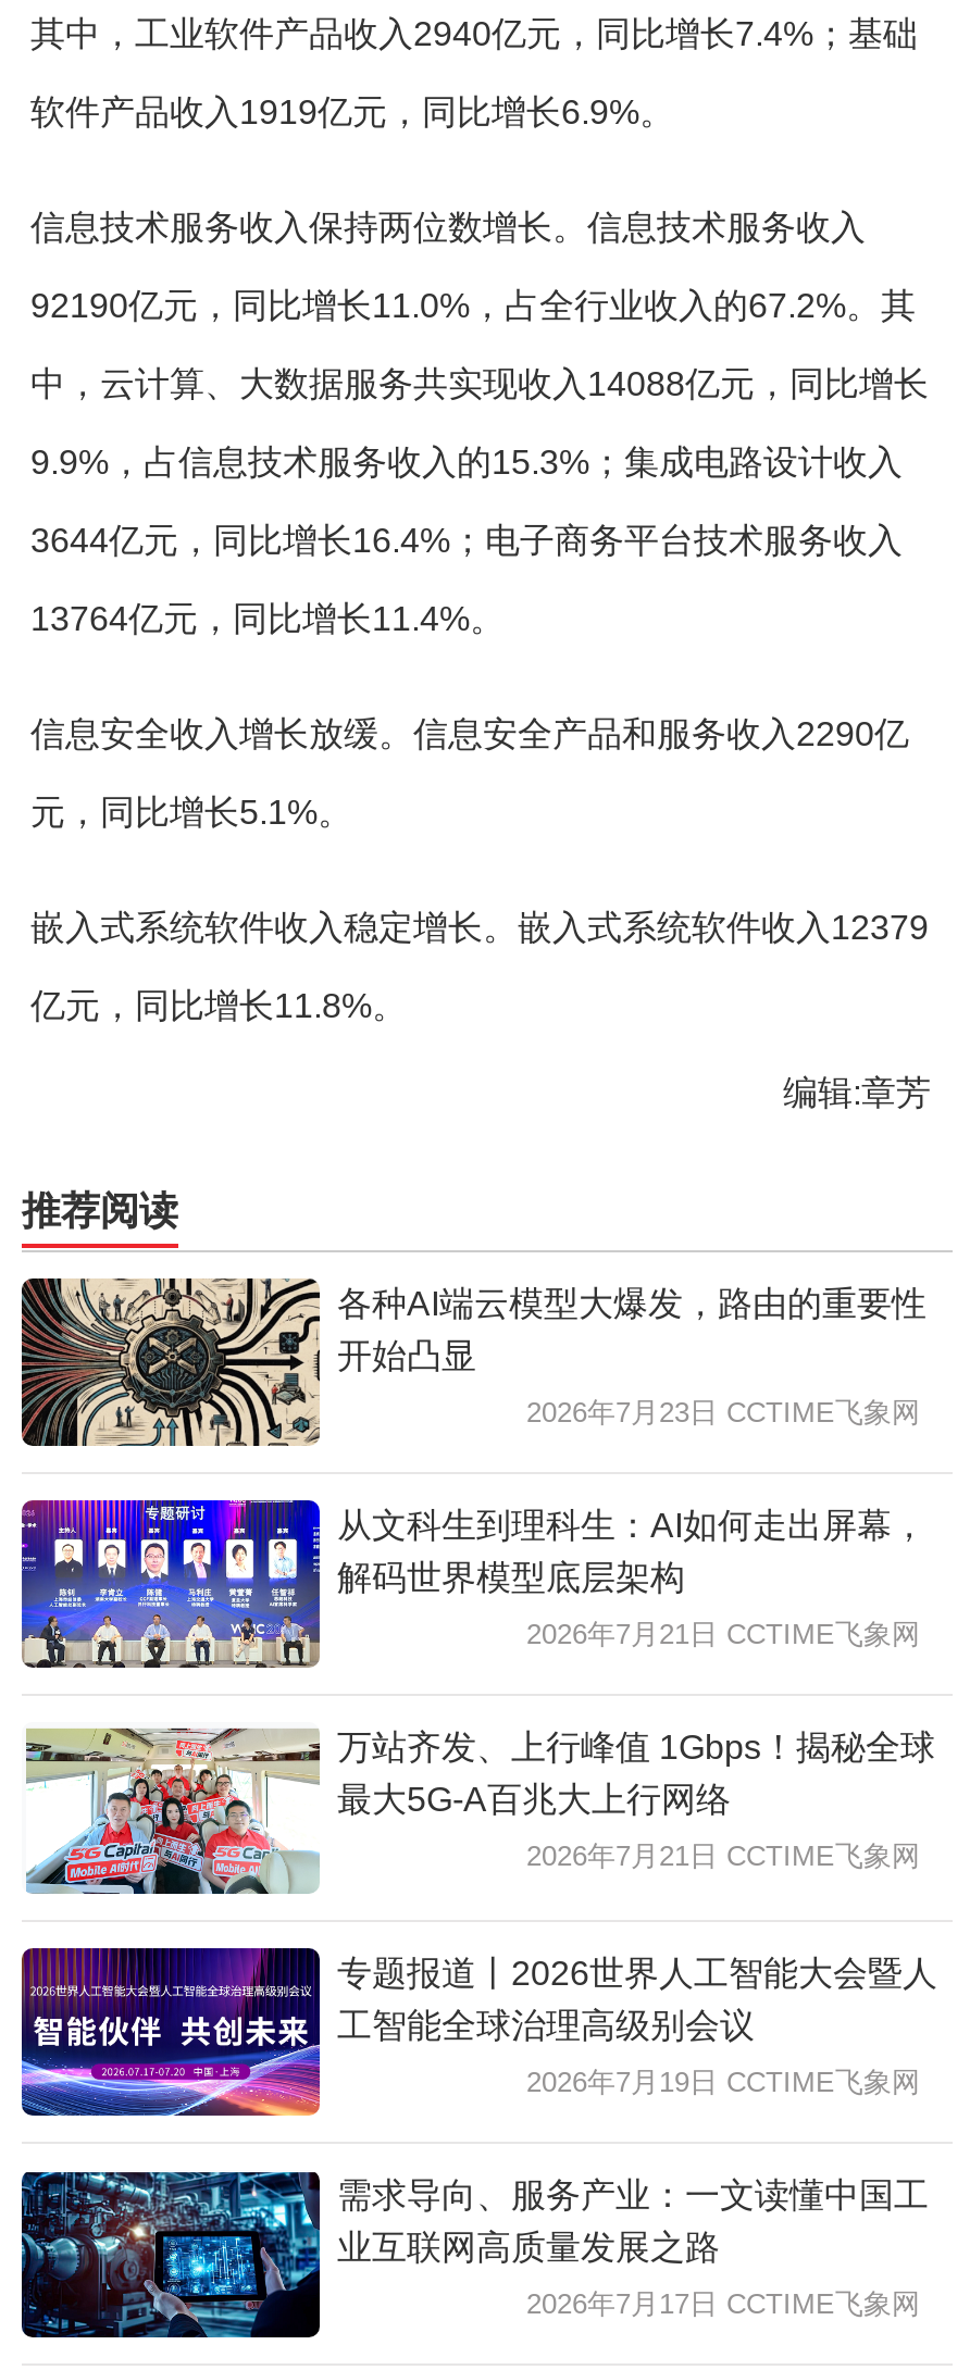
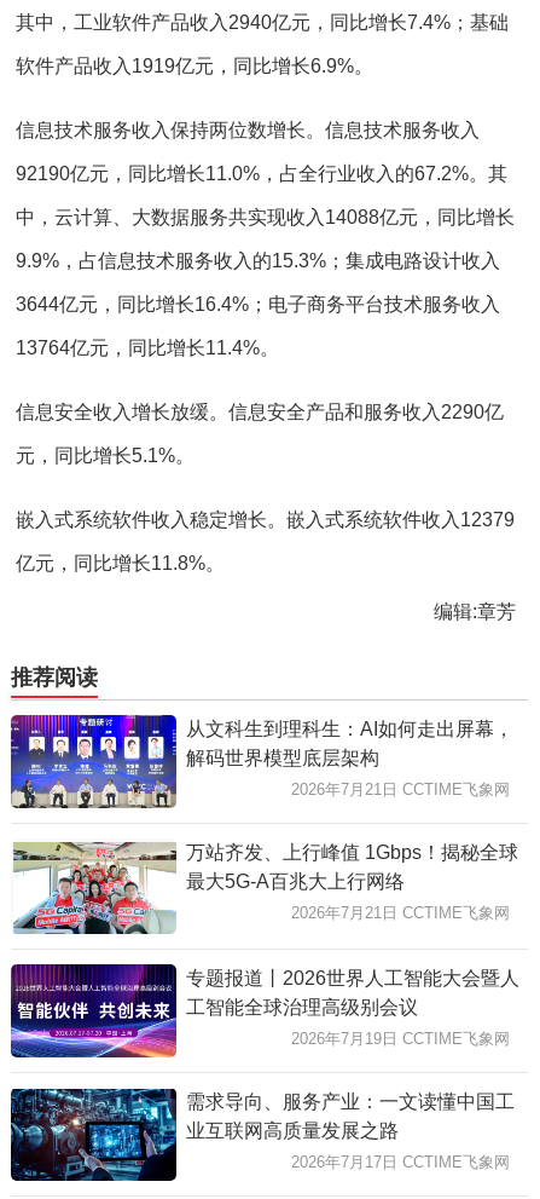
[20,1276,927,1446] [image] | 各种AI端云模型大爆发，路由的重要性 | 开始凸显 | 2026年7月23日 CCTIME飞象网 -> none

